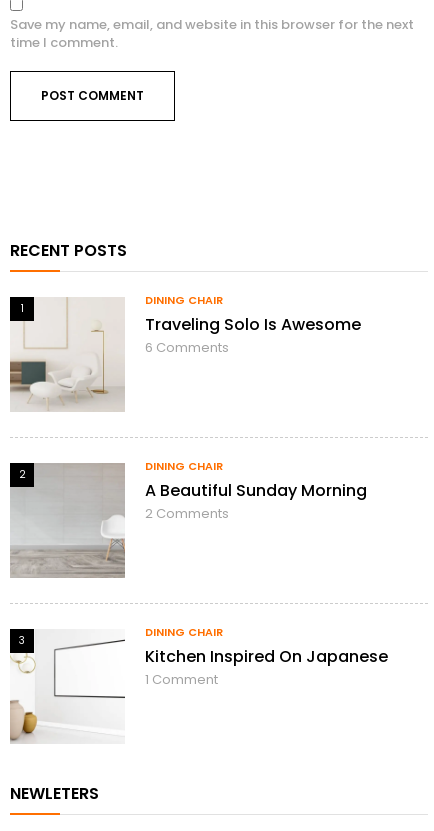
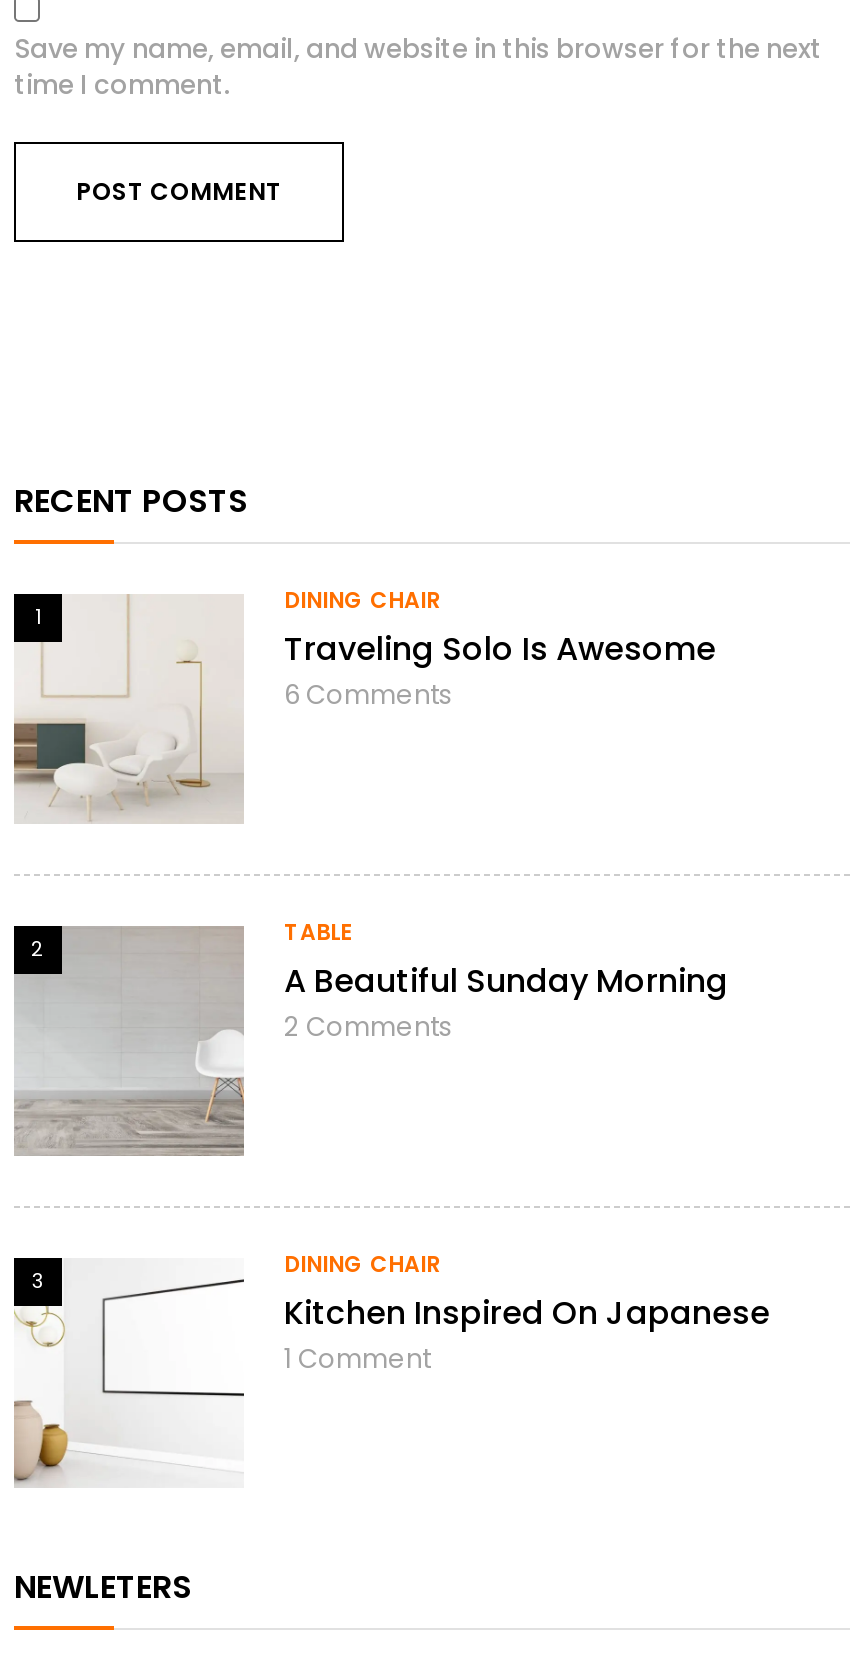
[145,458,223,474] DINING CHAIR -> [284,917,352,949] TABLE

